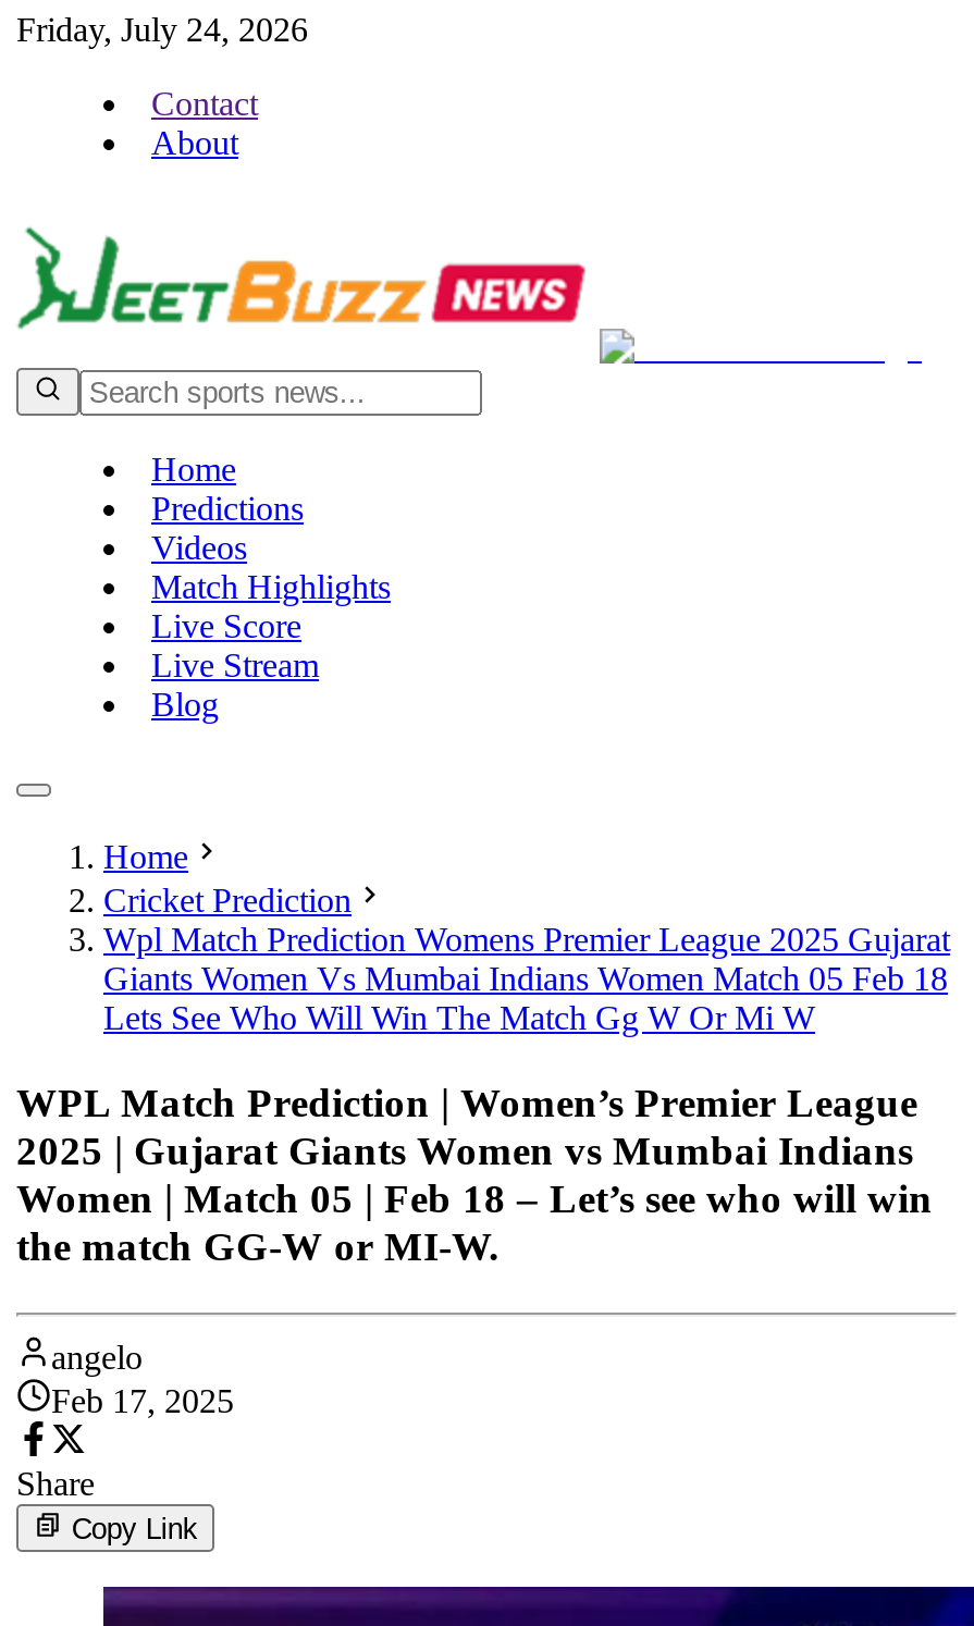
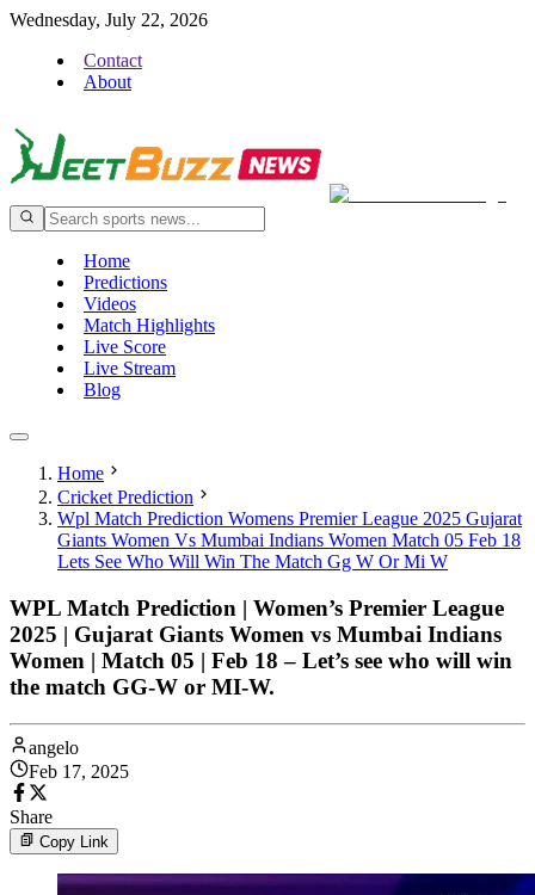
[16,11,308,48] Friday, July 24, 2026 -> [10,10,208,30] Wednesday, July 22, 2026

